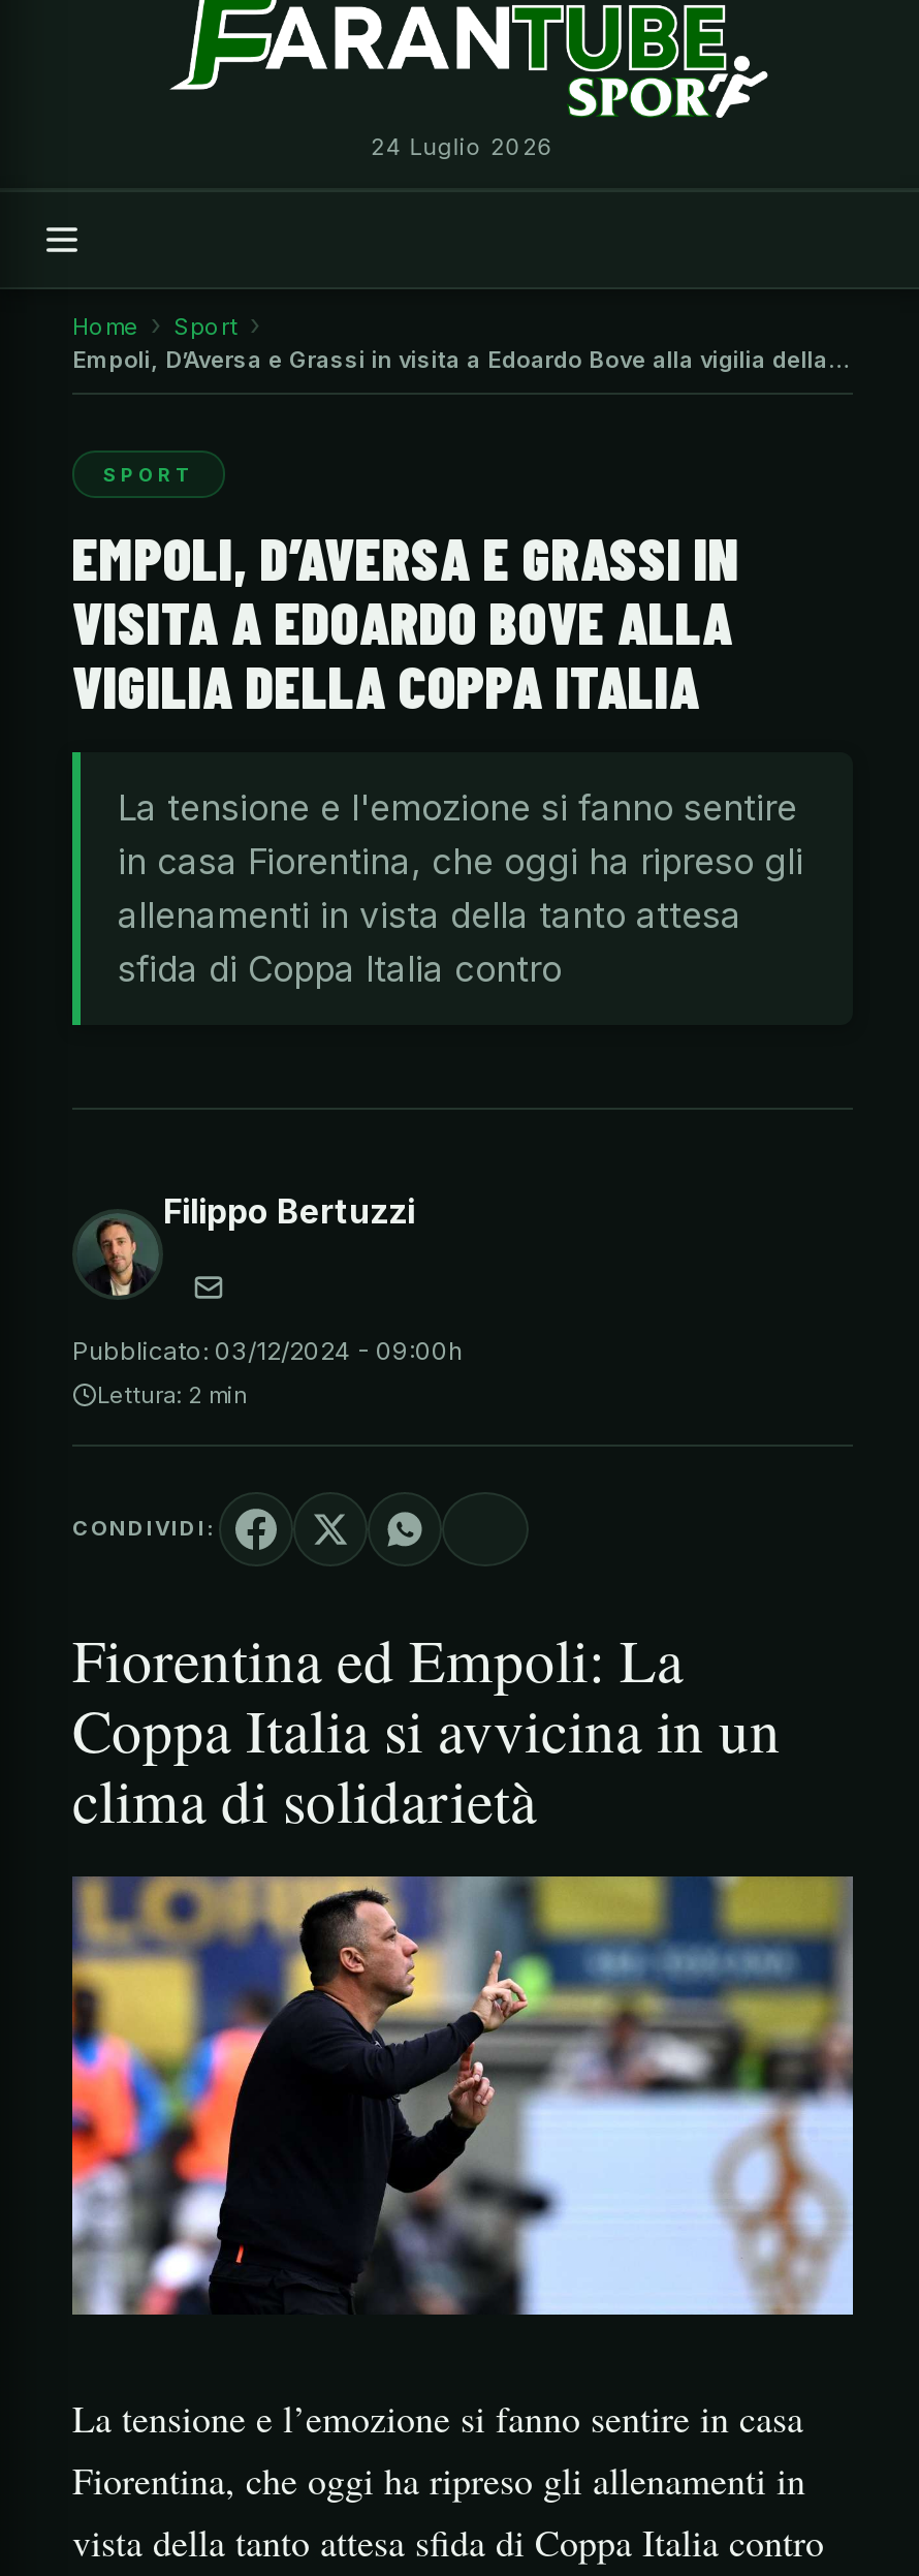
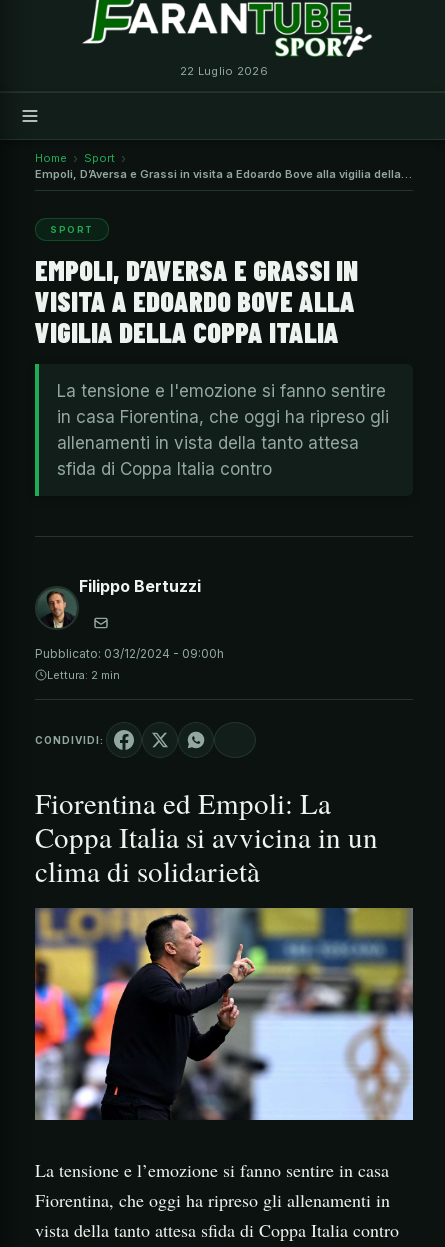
[370,132,555,161] 24 Luglio 2026 -> [180,64,268,78] 22 Luglio 2026

